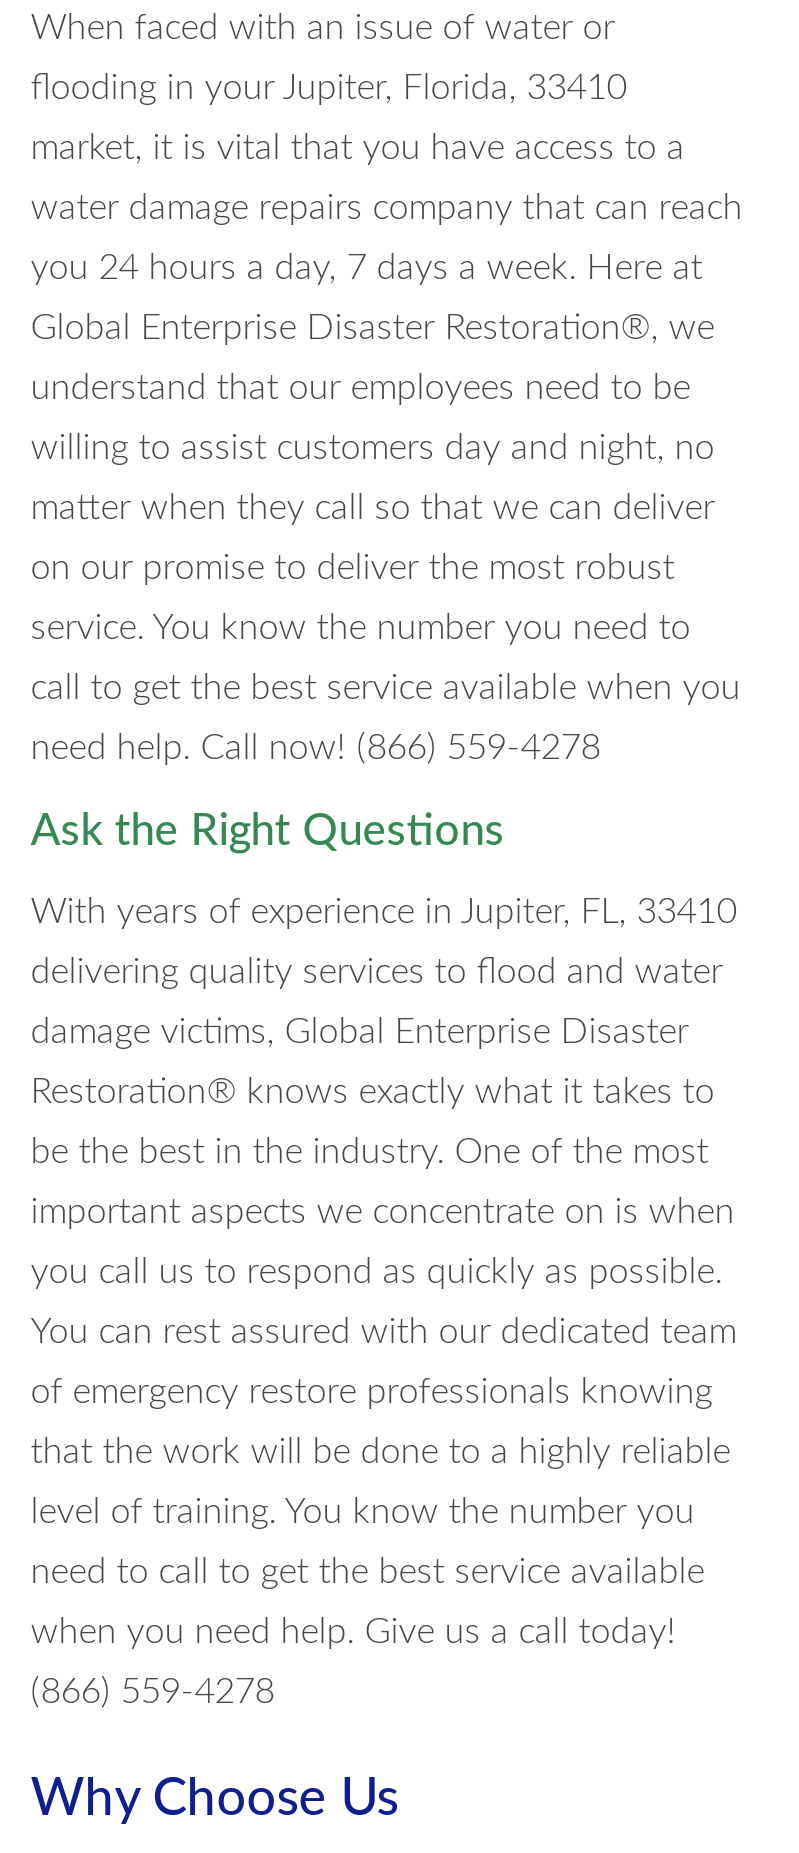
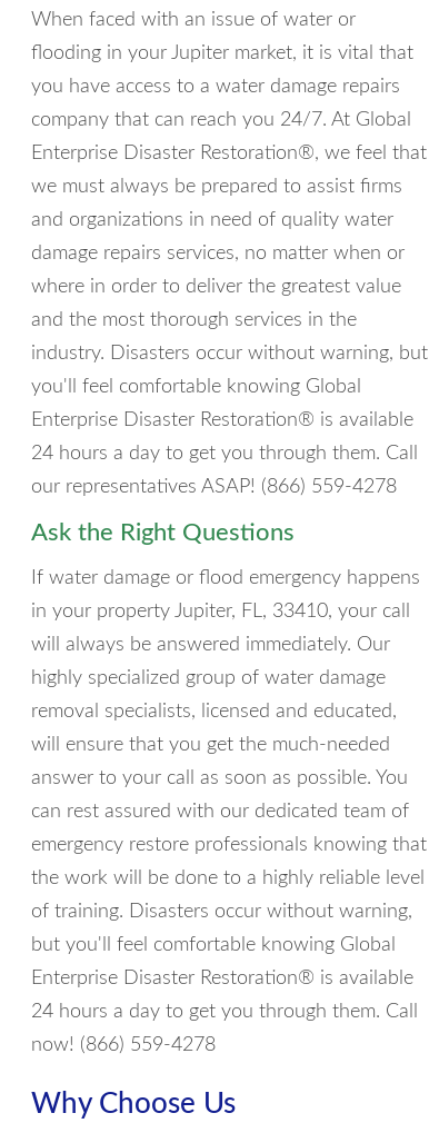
[31,70,743,766] flooding in your Jupiter, Florida, 33410 | market, it is vital that you have access to a | water damage repairs company that can reach | you 24 hours a day, 7 days a week. Here at | Global Enterprise Disaster Restoration®, we | understand that our employees need to be | willing to assist customers day and night, no | matter when they call so that we can deliver | on our promise to deliver the most robust | service. You know the number you need to | call to get the best service available when you | need help. Call now! (866) 559-4278 -> [31,43,428,497] flooding in your Jupiter market, it is vital that | you have access to a water damage repairs | company that can reach you 24/7. At Global | Enterprise Disaster Restoration®, we feel that | we must always be prepared to assist firms | and organizations in need of quality water | damage repairs services, no matter when or | where in order to deliver the greatest value | and the most thorough services in the | industry. Disasters occur without warning, but | you'll feel comfortable knowing Global | Enterprise Disaster Restoration® is available | 24 hours a day to get you through them. Call | our representatives ASAP! (866) 559-4278
[31,894,737,1710] With years of experience in Jupiter, FL, 33410 | delivering quality services to flood and water | damage victims, Global Enterprise Disaster | Restoration® knows exactly what it takes to | be the best in the industry. One of the most | important aspects we concentrate on is when | you call us to respond as quickly as possible. | You can rest assured with our dedicated team | of emergency restore professionals knowing | that the work will be done to a highly reliable | level of training. You know the number you | need to call to get the best service available | when you need help. Give us a call today! | (866) 559-4278 -> [31,568,427,1055] If water damage or flood emergency happens | in your property Jupiter, FL, 33410, your call | will always be answered immediately. Our | highly specialized group of water damage | removal specialists, licensed and educated, | will ensure that you get the much-needed | answer to your call as soon as possible. You | can rest assured with our dedicated team of | emergency restore professionals knowing that | the work will be done to a highly reliable level | of training. Disasters occur without warning, | but you'll feel comfortable knowing Global | Enterprise Disaster Restoration® is available | 24 hours a day to get you through them. Call | now! (866) 559-4278

